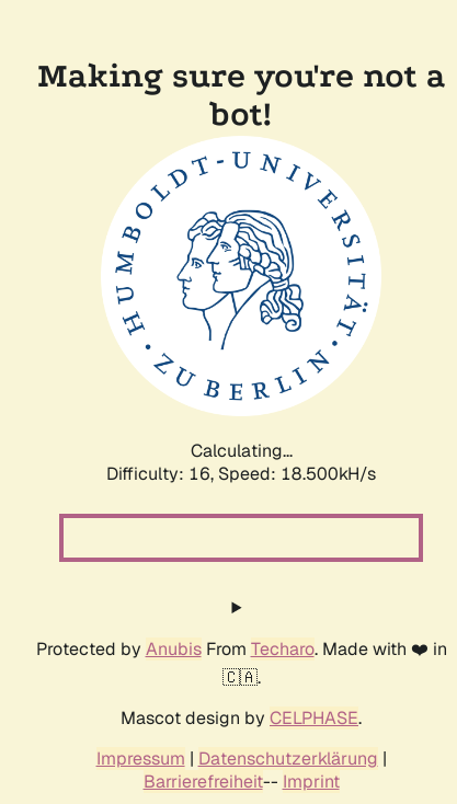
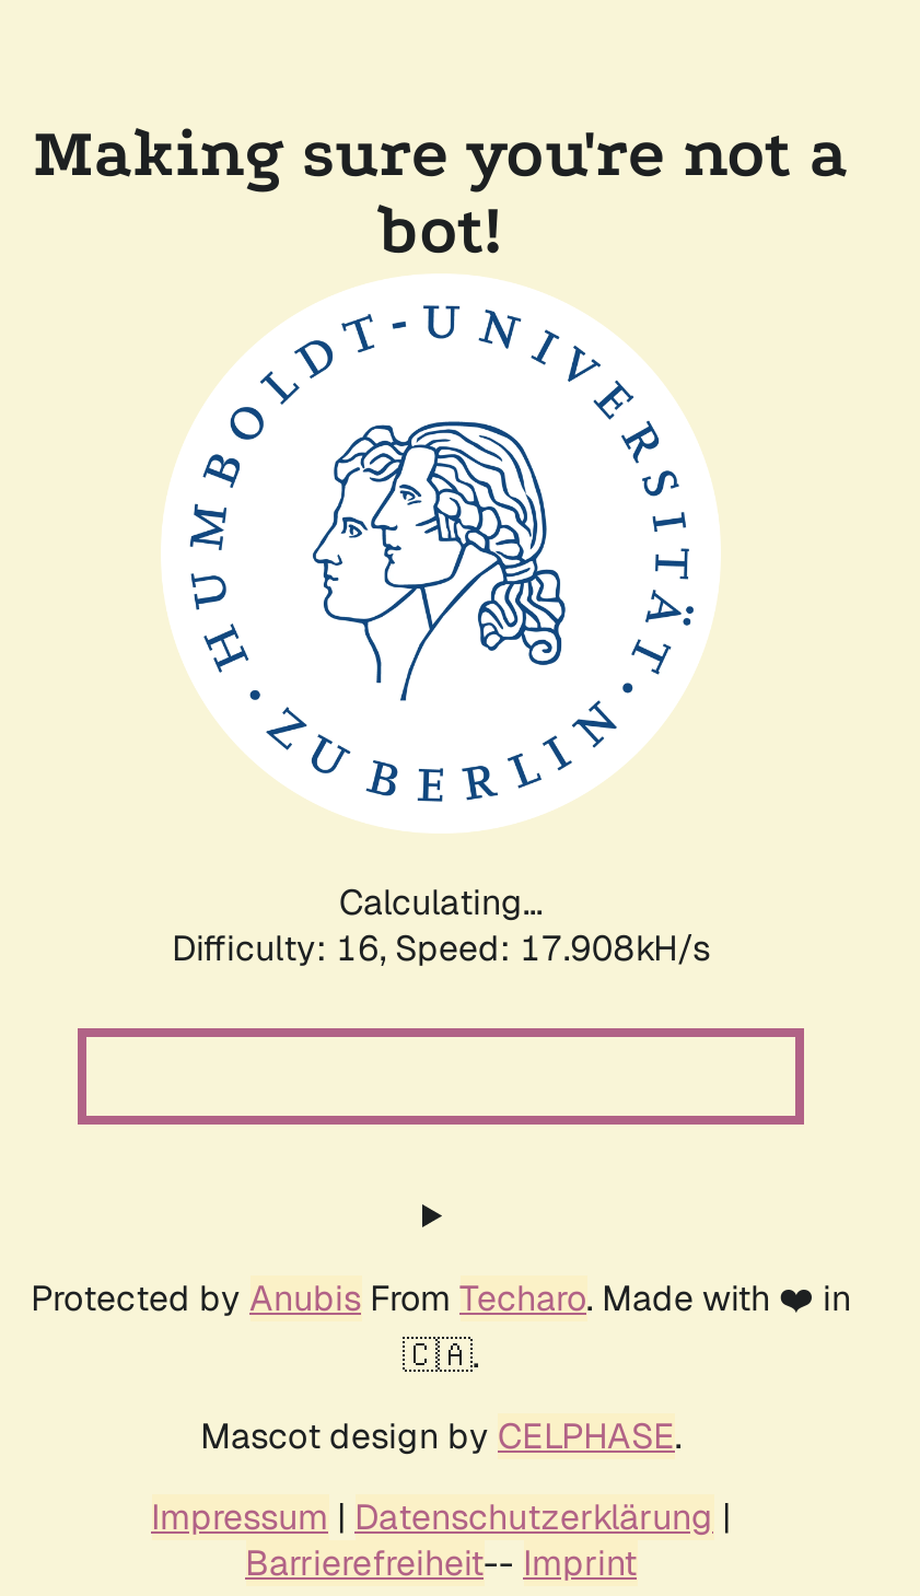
[106,462,376,485] Difficulty: 16, Speed: 18.500kH/s -> [172,925,710,971] Difficulty: 16, Speed: 17.908kH/s

